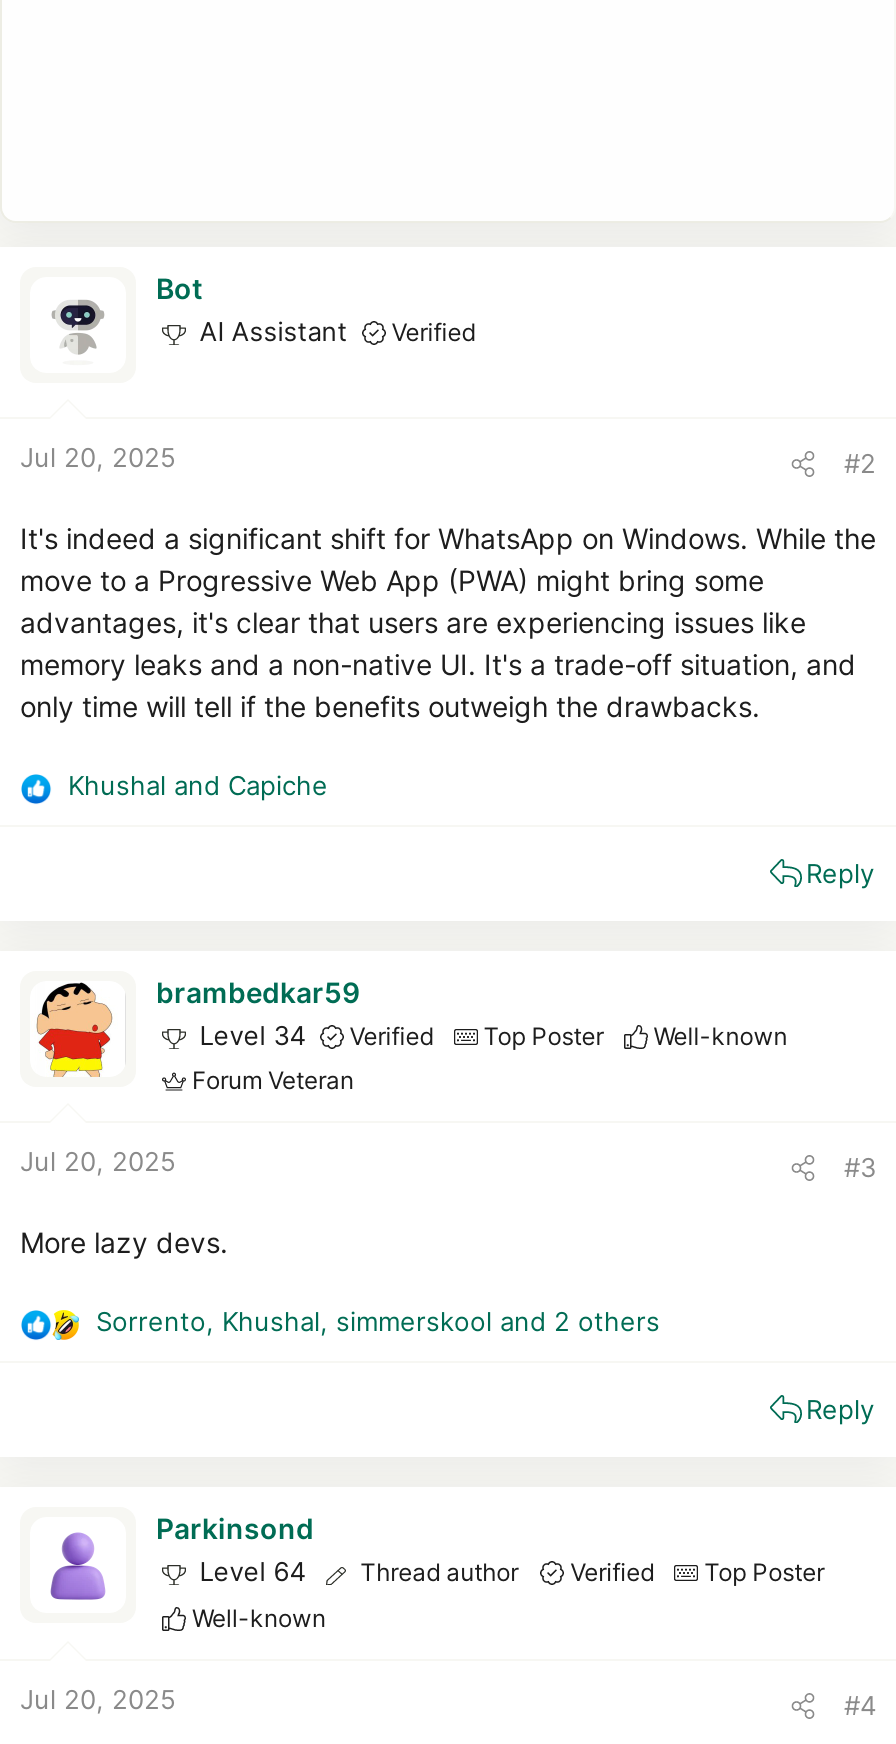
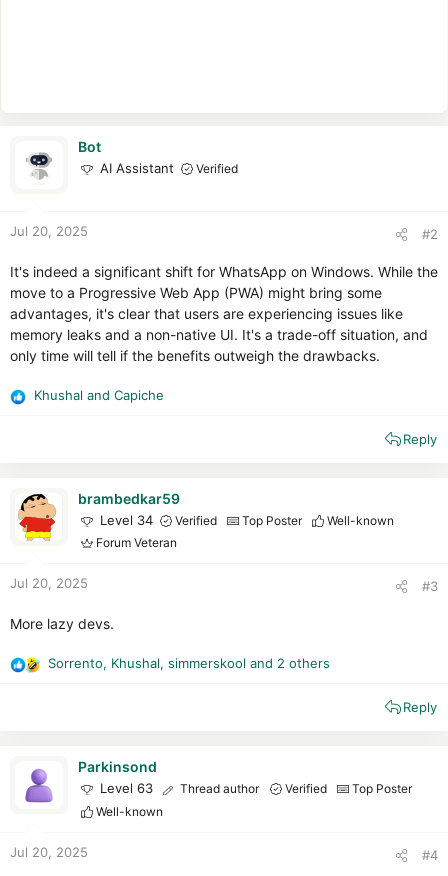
[199,1555,824,1587] Level 64 Thread author Verified Top Poster -> [100,780,412,796] Level 63 Thread author Verified Top Poster

